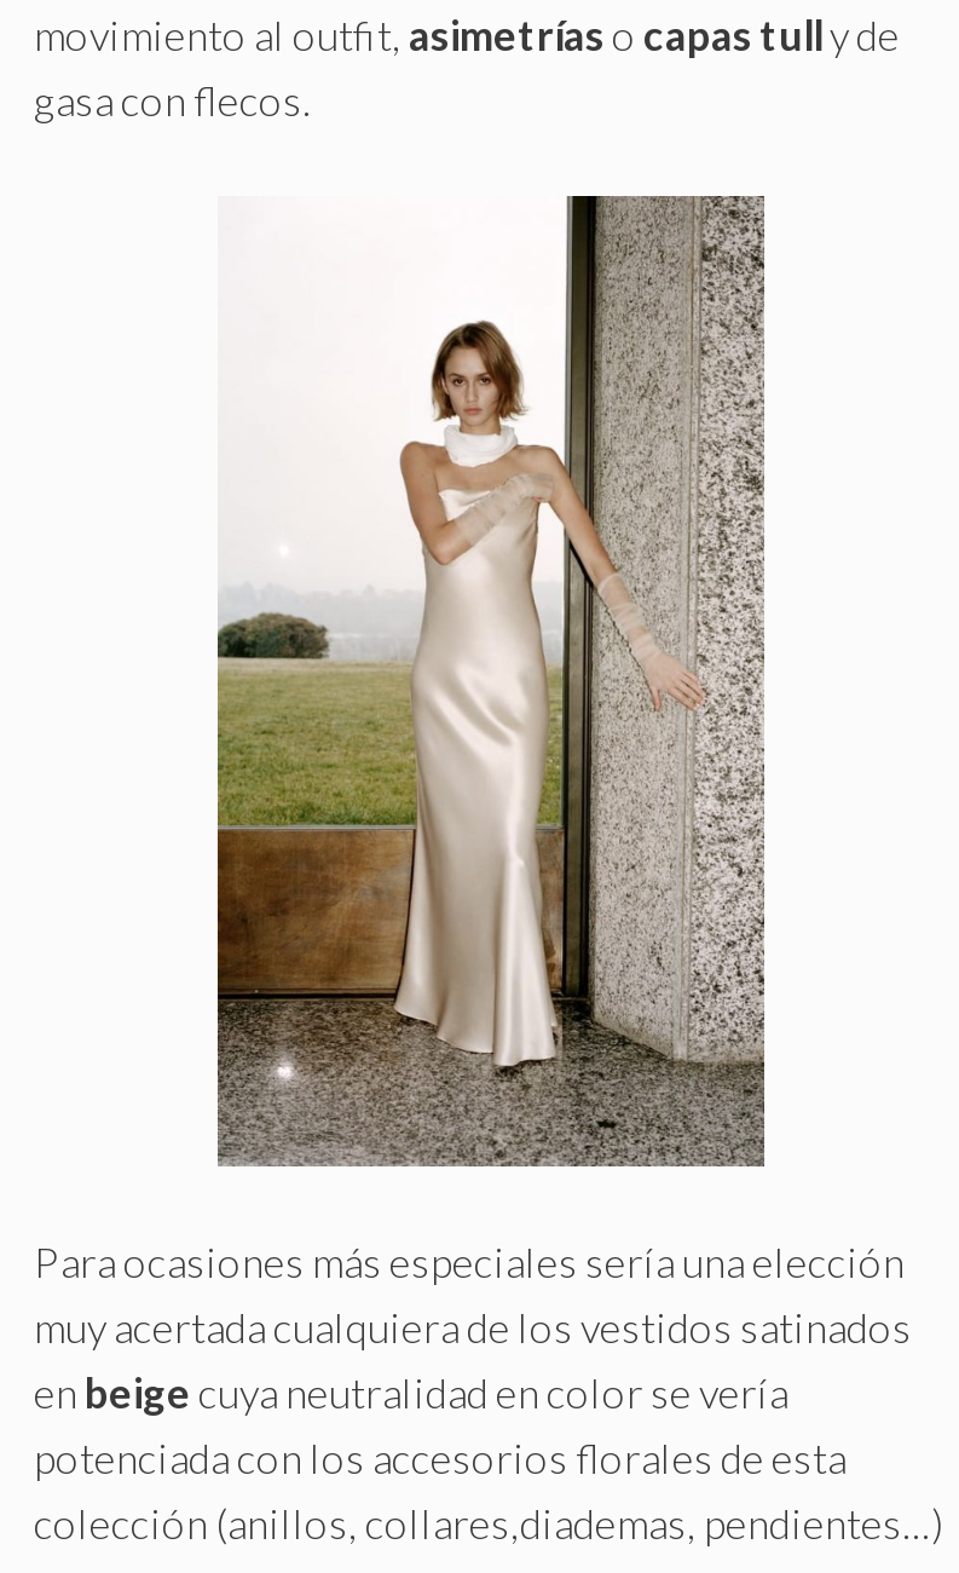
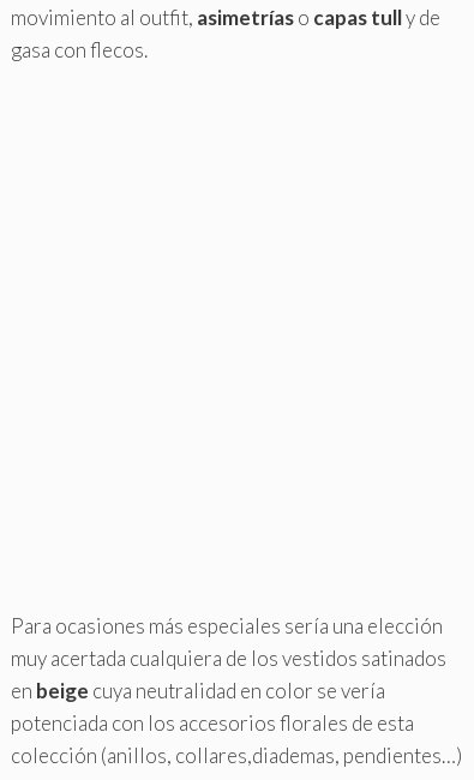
[215,194,767,1169] [image] -> none

